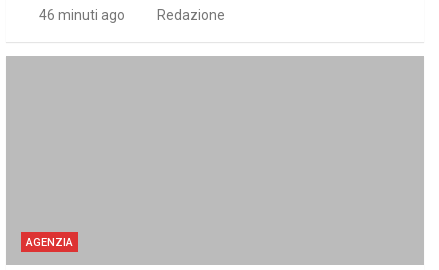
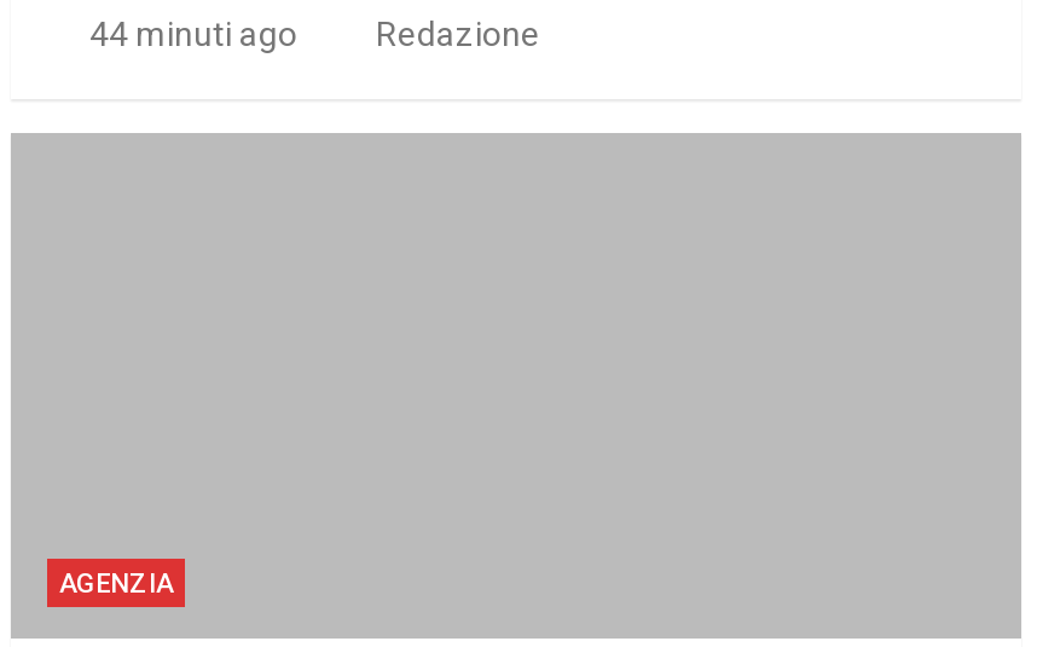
[38,7,124,23] 46 minuti ago -> [89,15,297,53] 44 minuti ago

